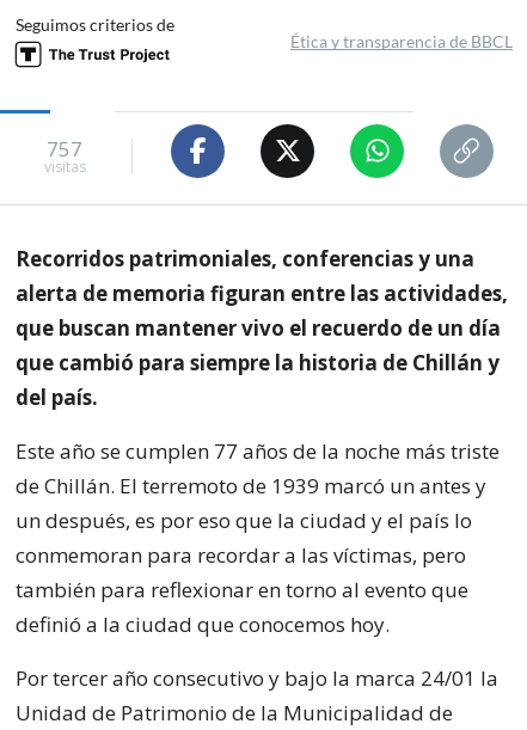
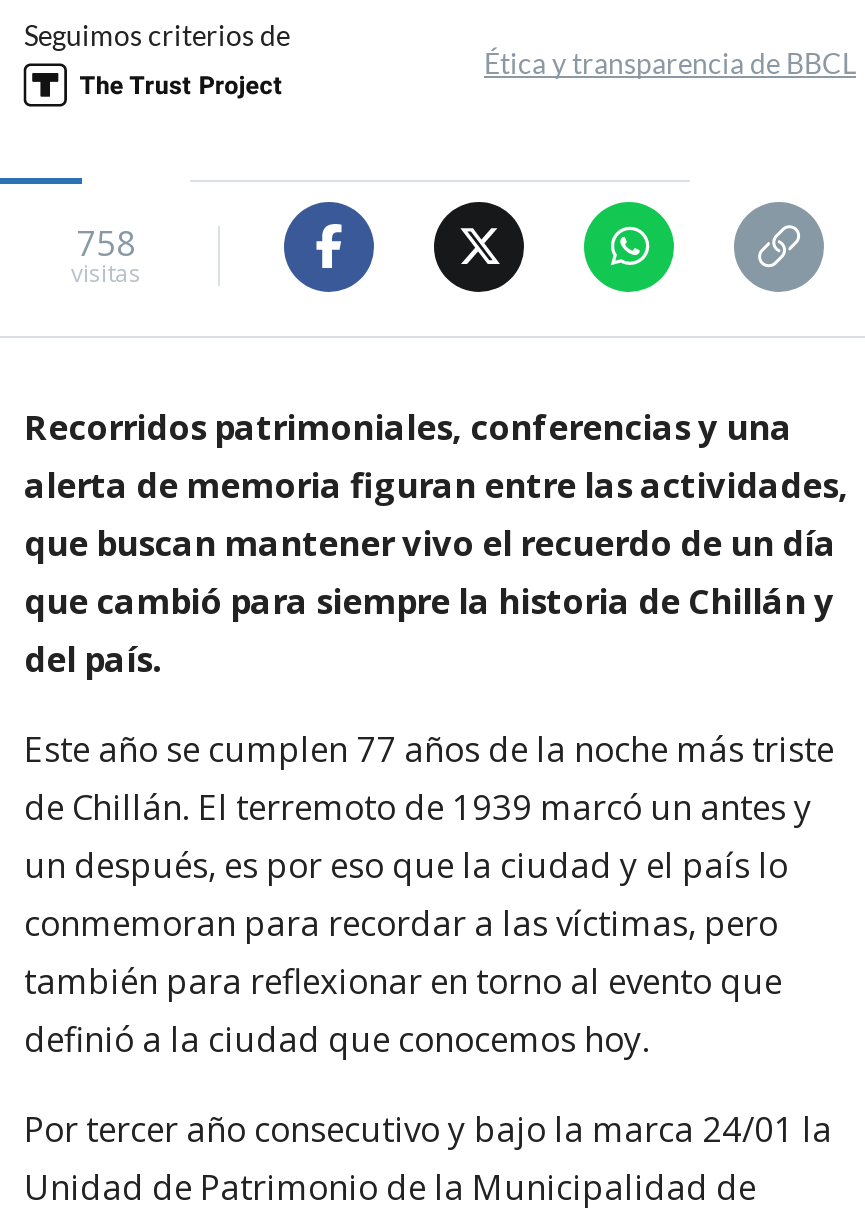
[47,135,82,163] 757 -> [76,221,136,267] 758

